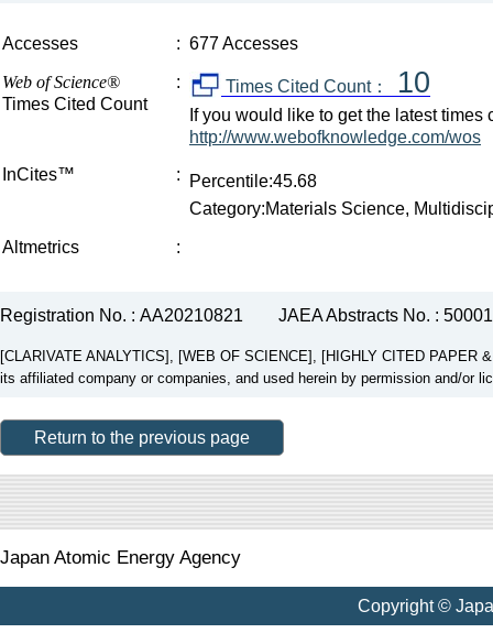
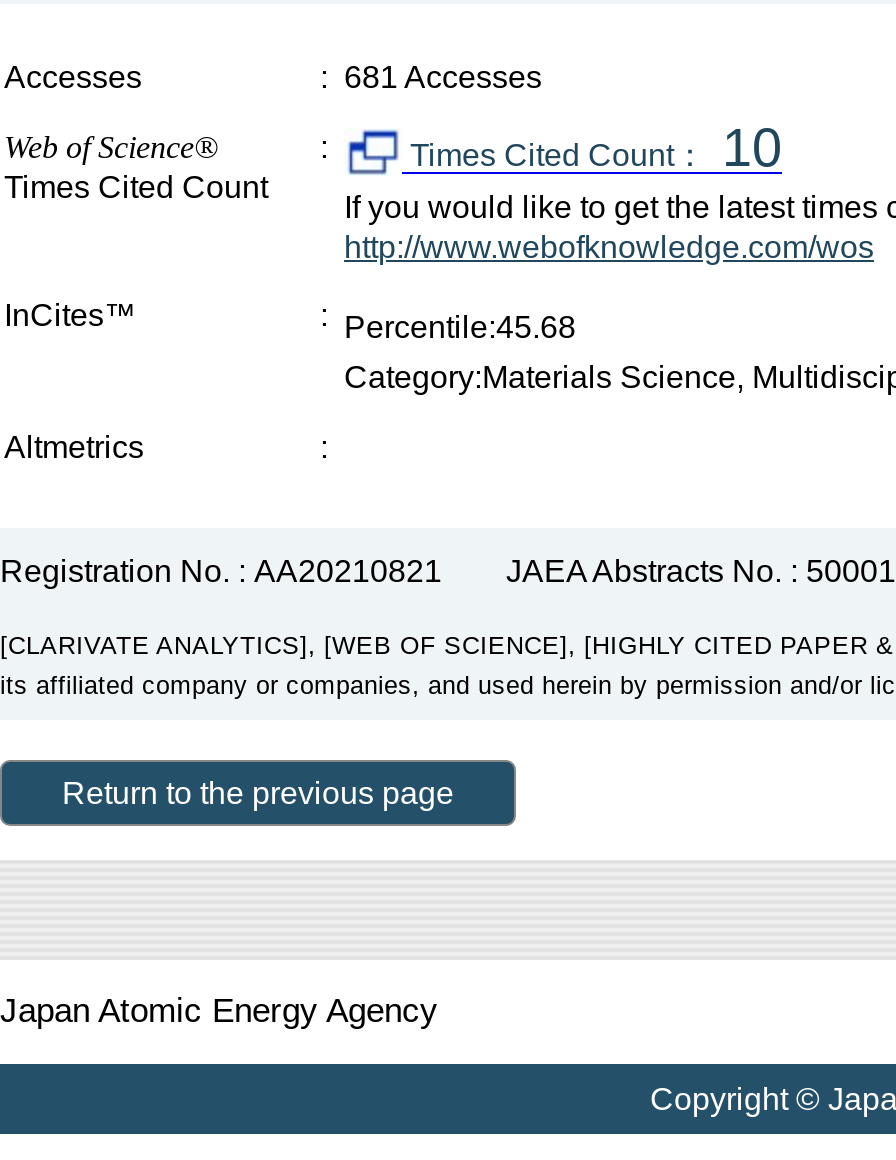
[176,34,298,53] : 677 Accesses -> [320,61,542,95] : 681 Accesses

